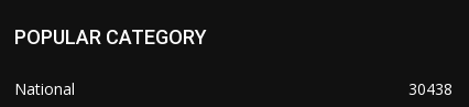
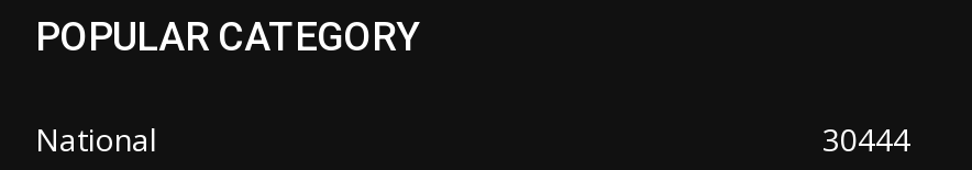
[408,79,452,99] 30438 -> [822,119,910,161] 30444

